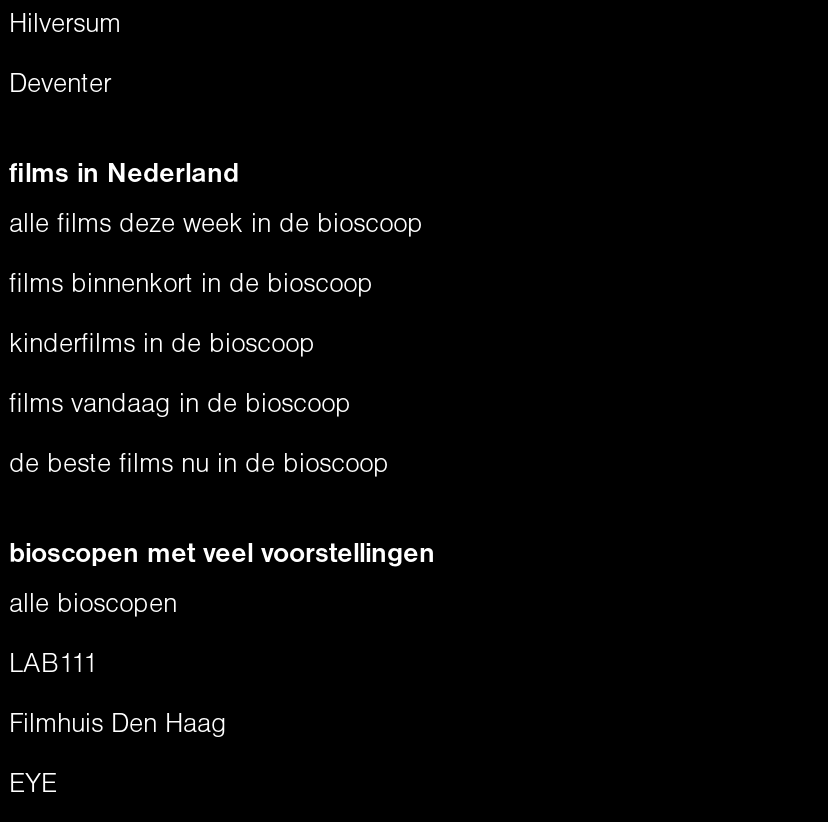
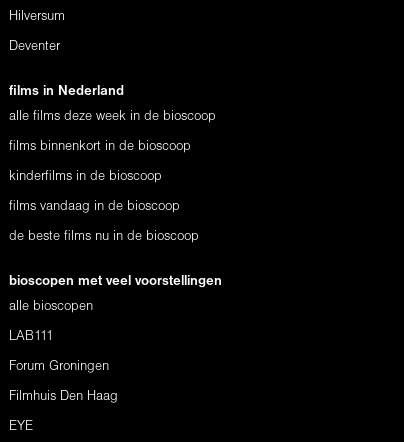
none -> [9,361,109,372] Forum Groningen

